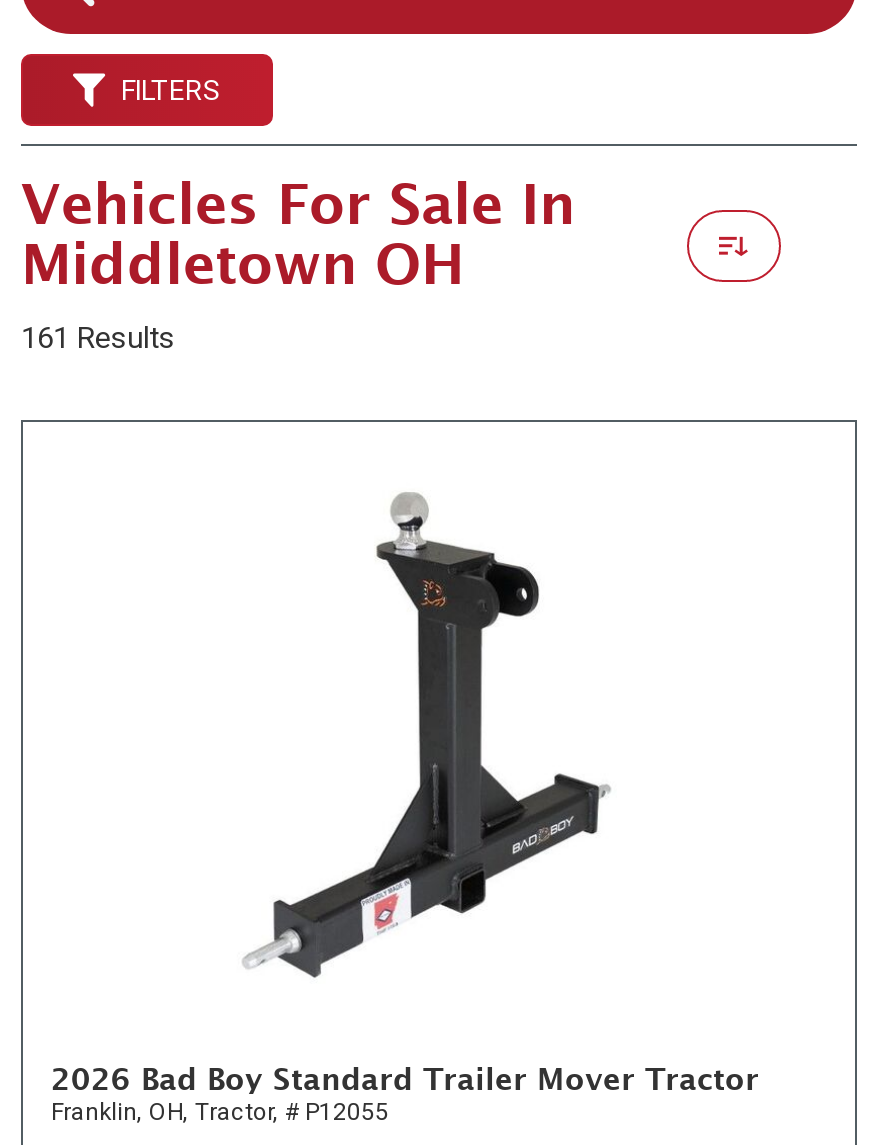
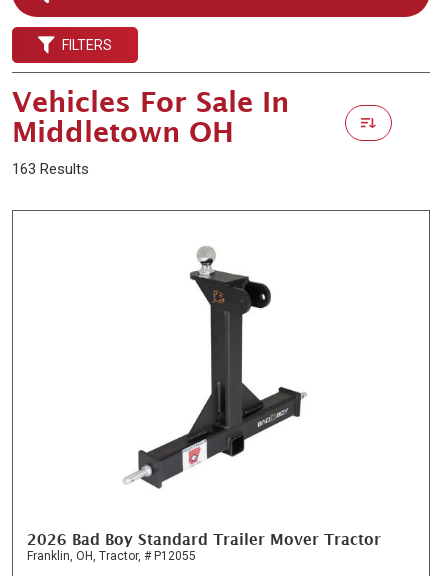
[21,320,175,356] 161 Results -> [12,160,89,178] 163 Results

